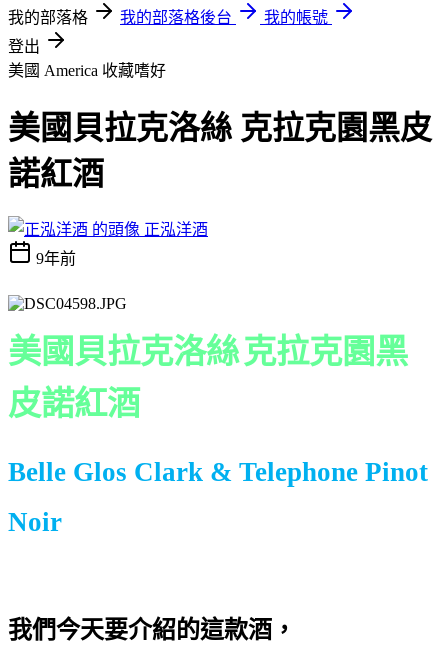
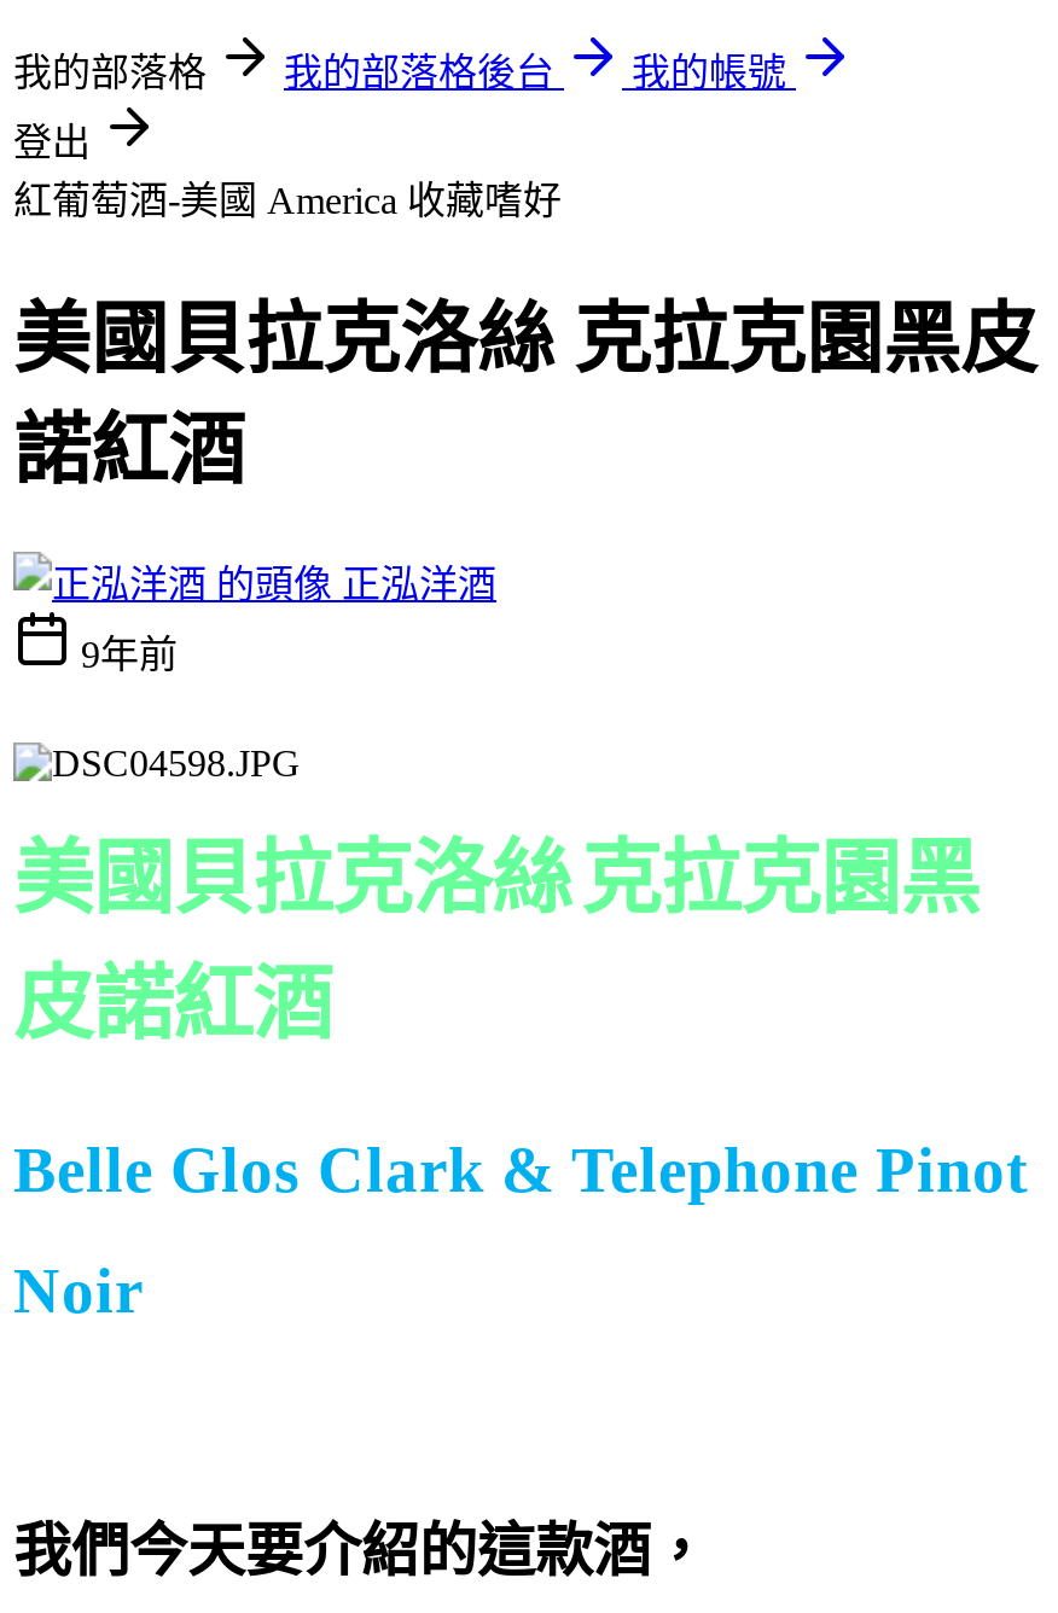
[8,62,166,79] 美國 America收藏嗜好 -> [13,180,562,221] 紅葡萄酒-美國 America收藏嗜好

